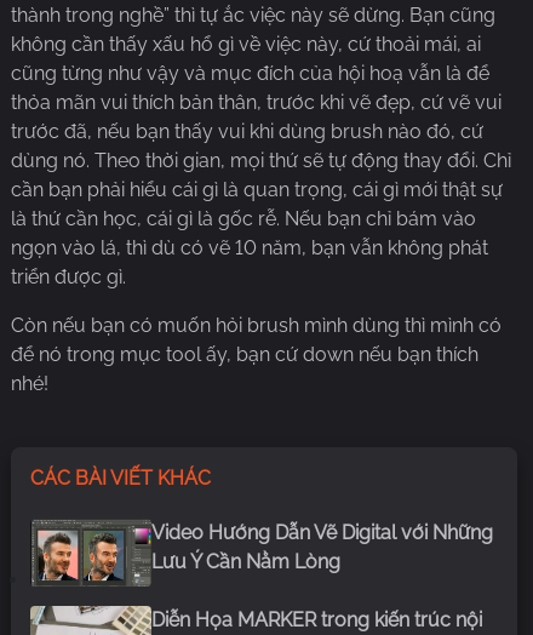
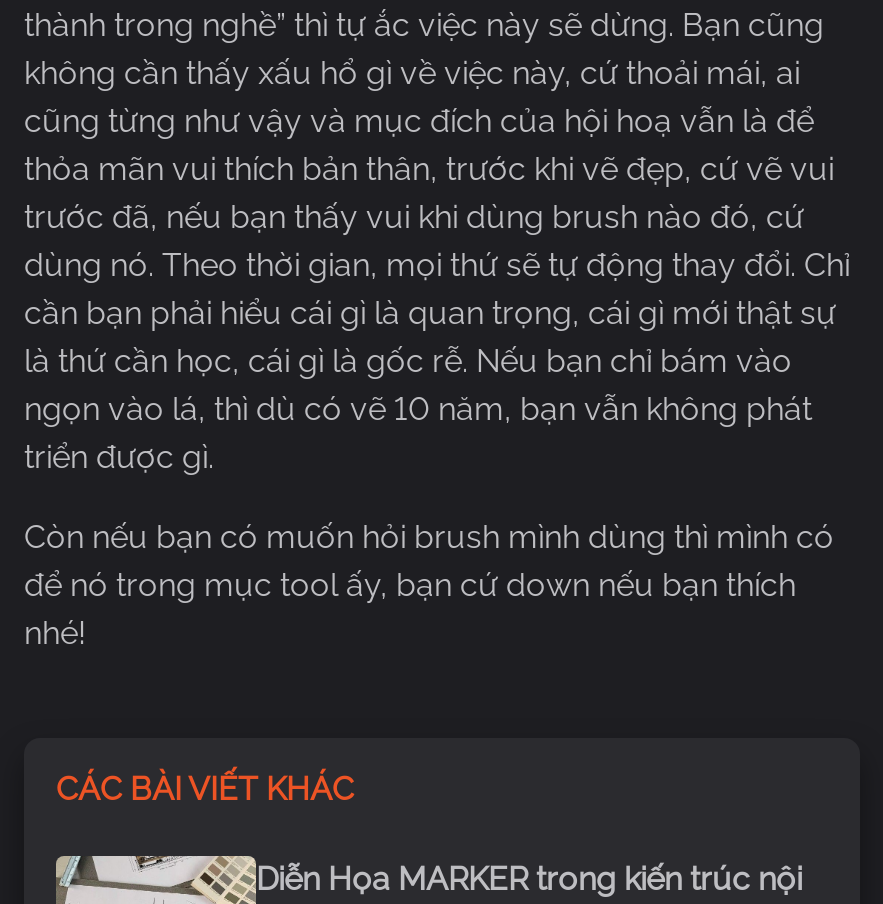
[31,519,493,587] [image] | Video Hướng Dẫn Vẽ Digital với Những | Lưu Ý Cần Nằm Lòng -> none

